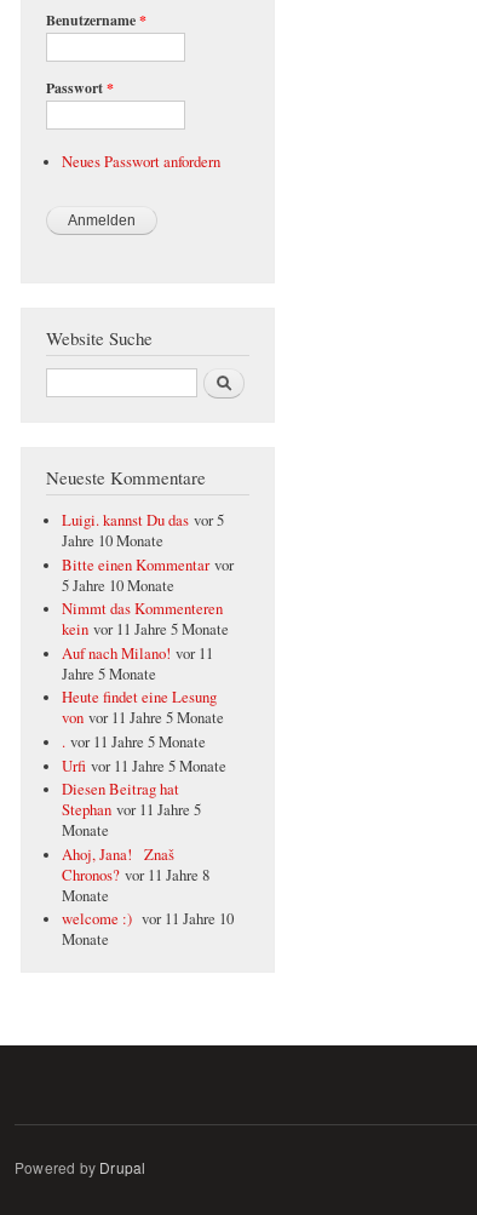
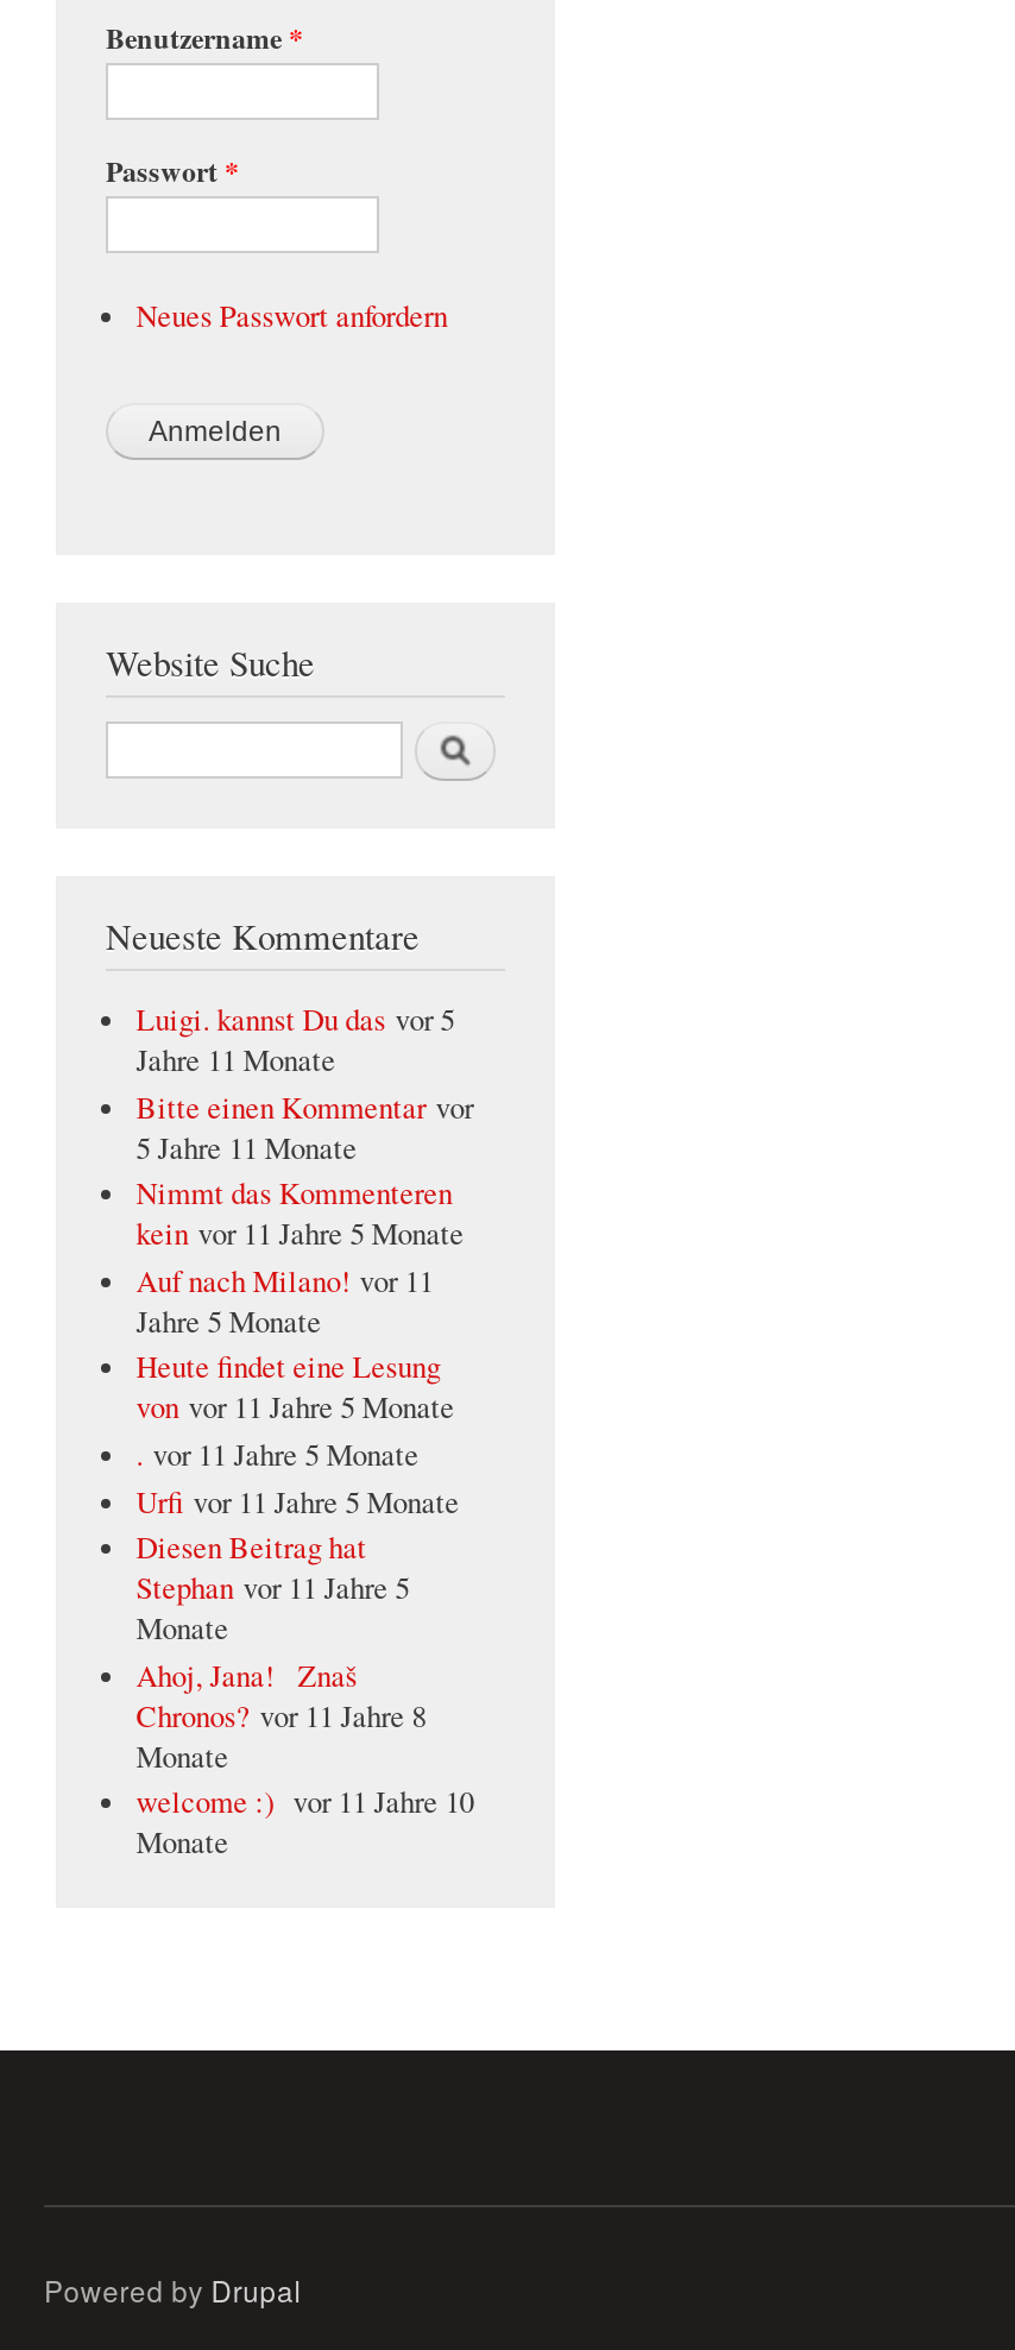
[62,531,163,551] Jahre 10 Monate -> [136,1041,336,1081] Jahre 11 Monate
[62,575,174,596] 5 Jahre 10 Monate -> [136,1128,357,1168] 5 Jahre 11 Monate

